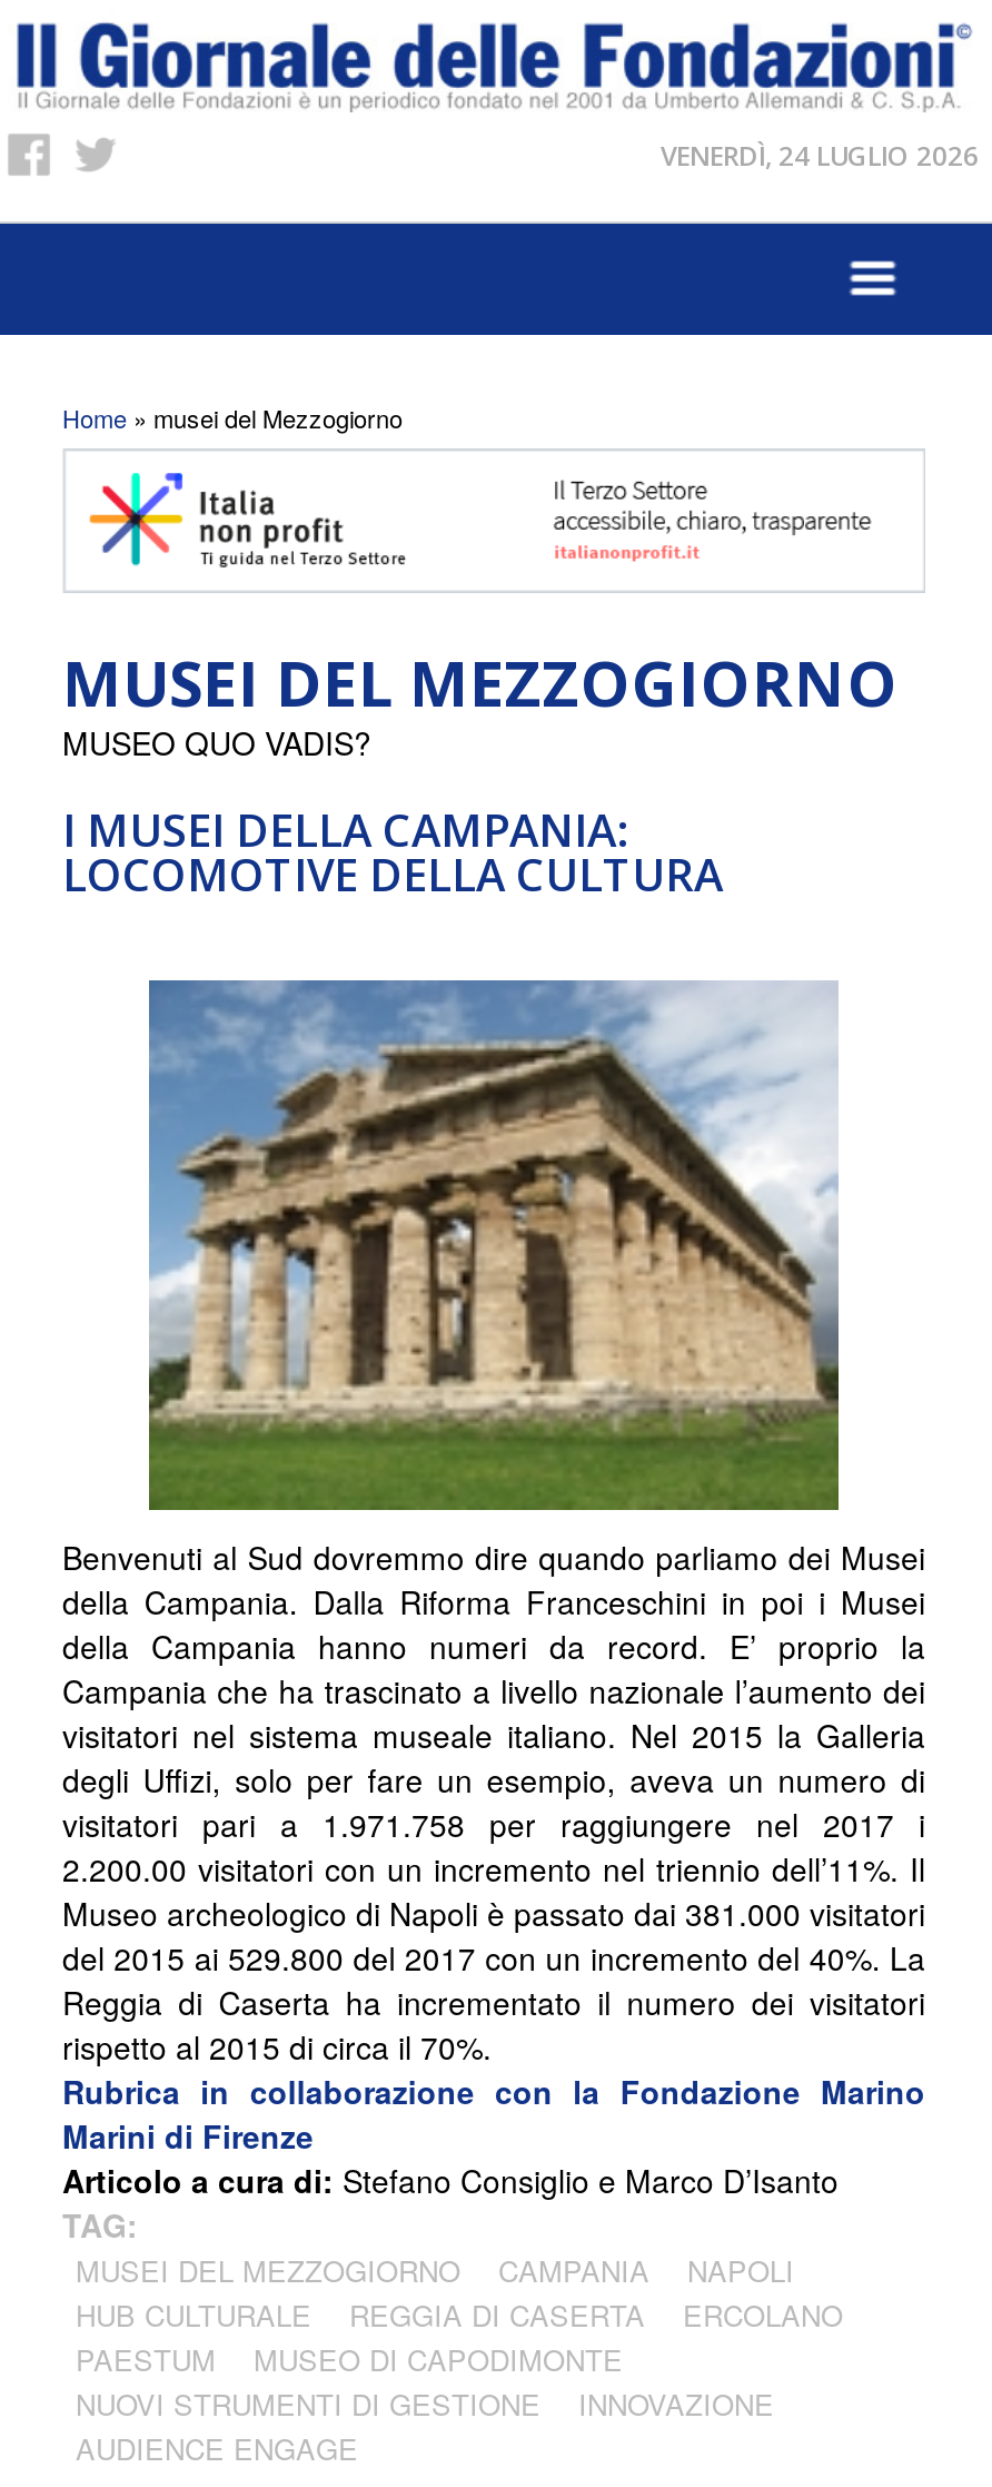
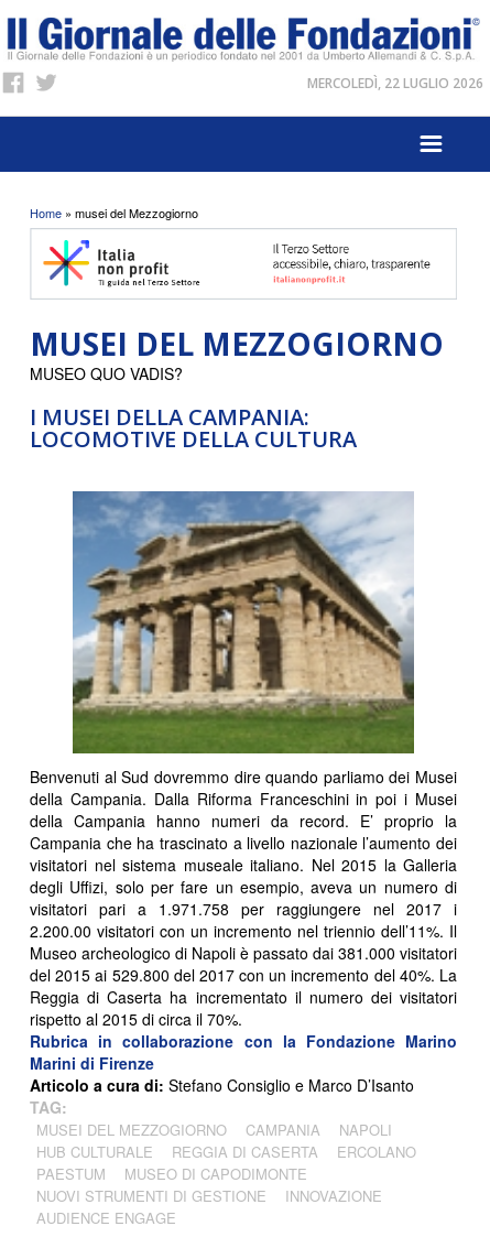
[661,137,979,175] VENERDÌ, 24 LUGLIO 2026 -> [307,74,483,93] MERCOLEDÌ, 22 LUGLIO 2026

